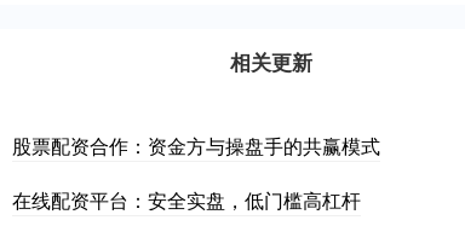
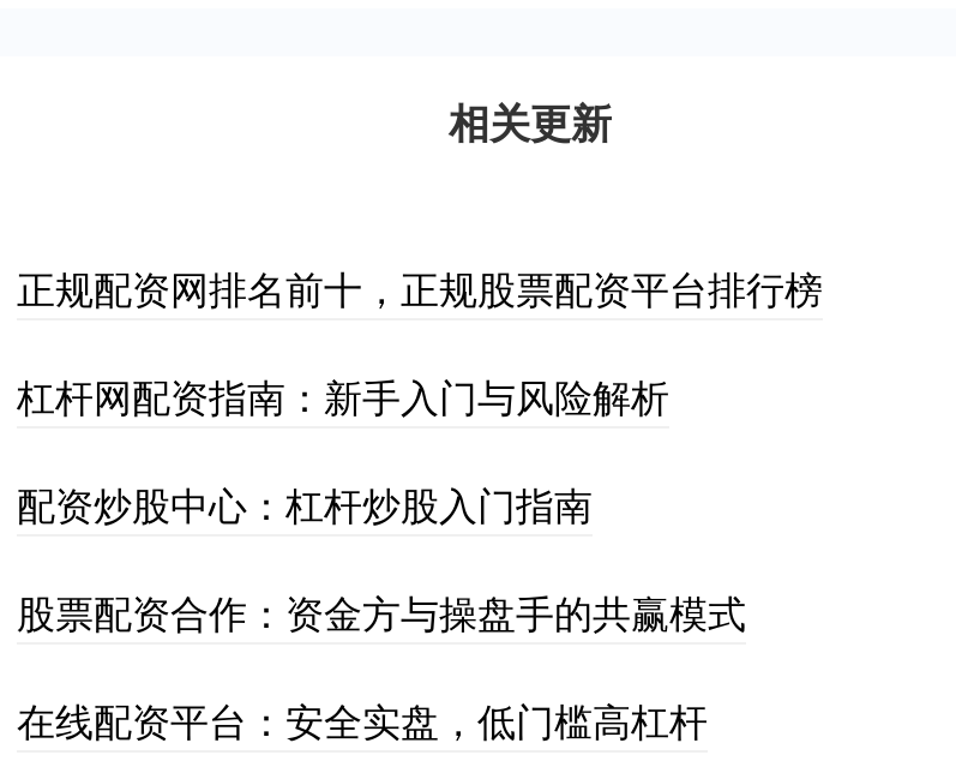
none -> [17,260,823,531] 正规配资网排名前十，正规股票配资平台排行榜 | 杠杆网配资指南：新手入门与风险解析 | 配资炒股中心：杠杆炒股入门指南

